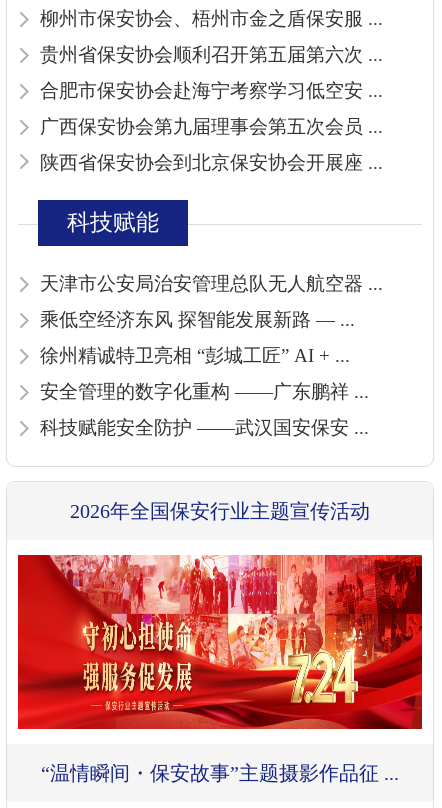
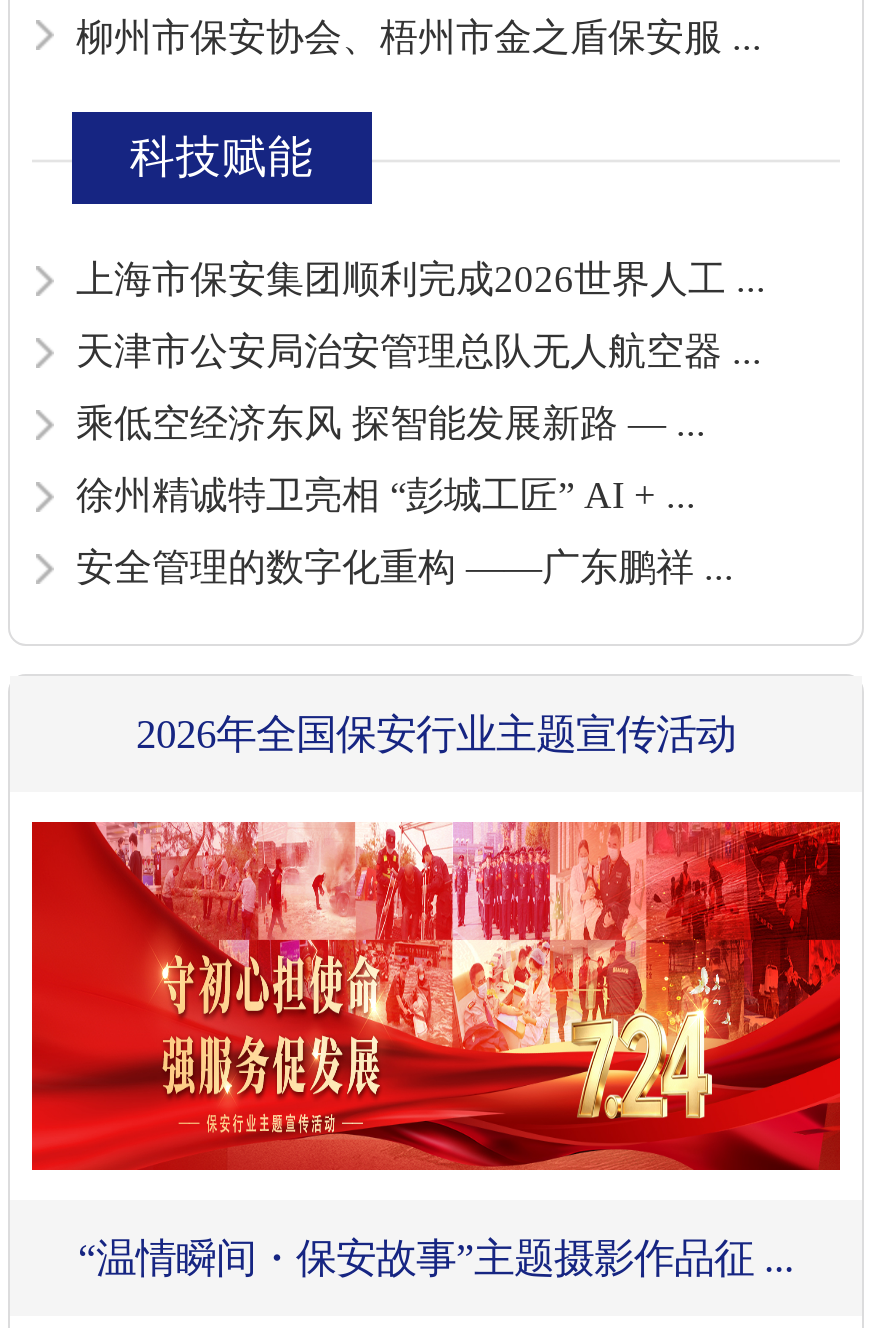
[40,44,383,173] 贵州省保安协会顺利召开第五届第六次 ... | 合肥市保安协会赴海宁考察学习低空安 ... | 广西保安协会第九届理事会第五次会员 ... | 陕西省保安协会到北京保安协会开展座 ... -> none
none -> [76,259,766,301] 上海市保安集团顺利完成2026世界人工 ...
[40,417,369,438] 科技赋能安全防护 ——武汉国安保安 ... -> none

